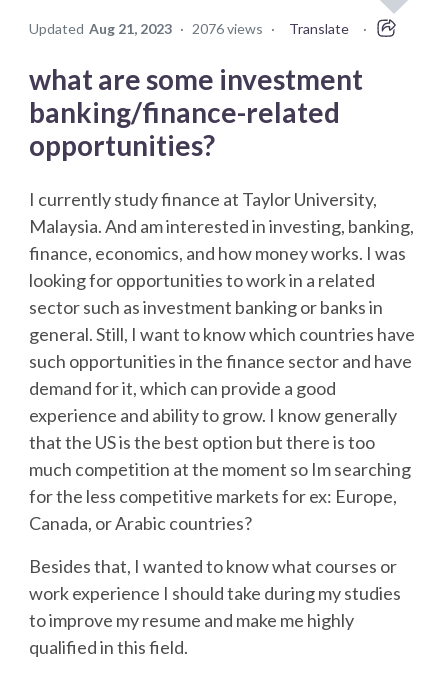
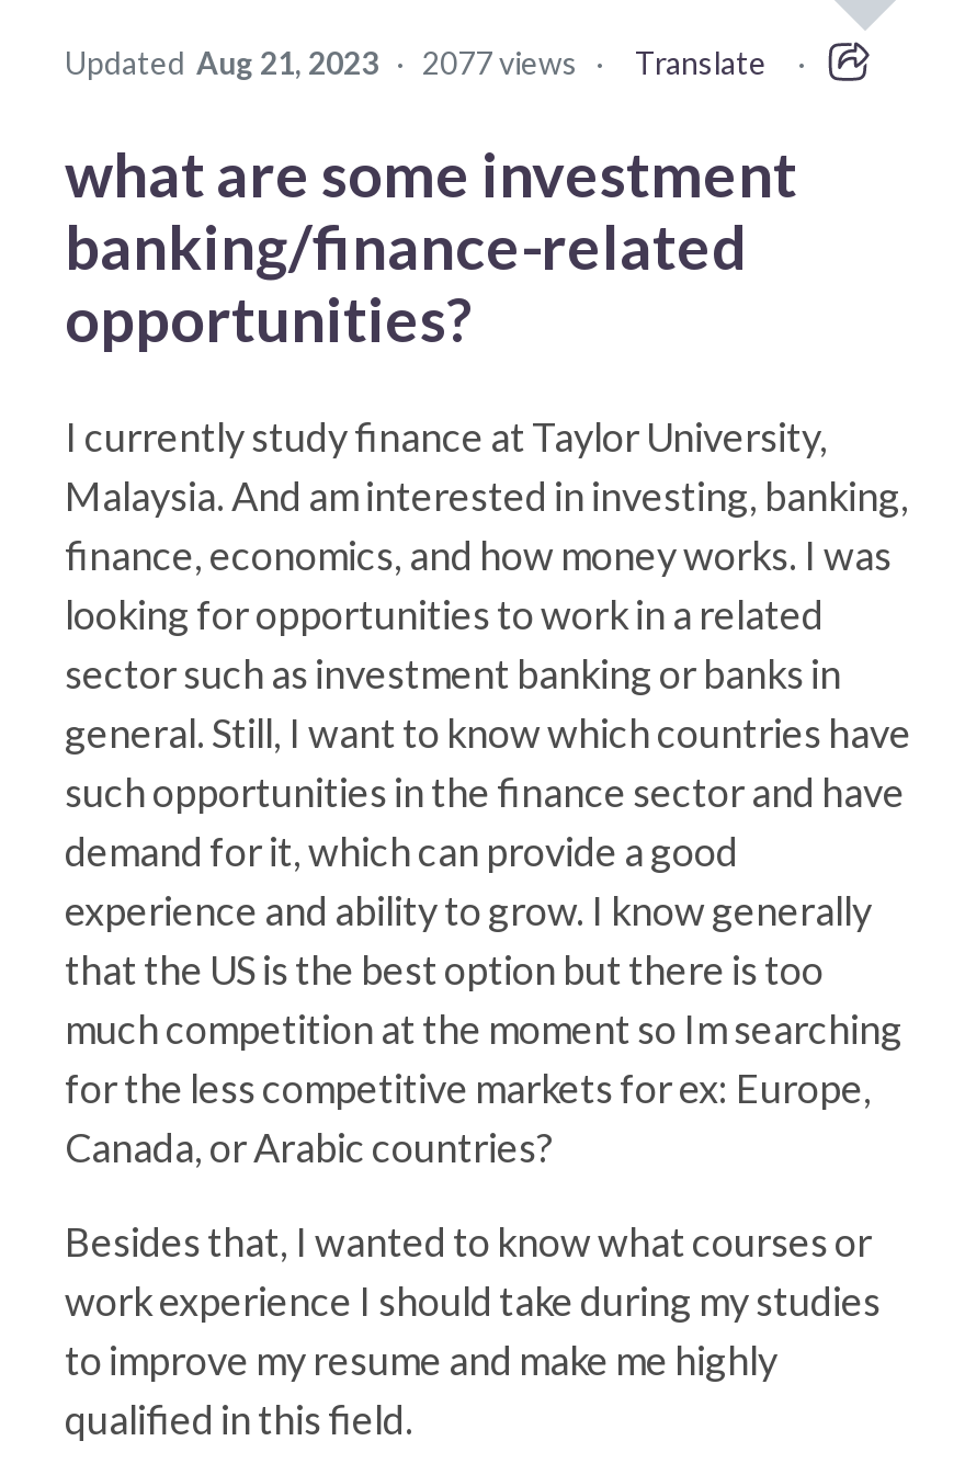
[29,20,275,37] Updated Aug 21, 2023 · 2076 views · -> [65,44,604,81] Updated Aug 21, 2023 · 2077 views ·

